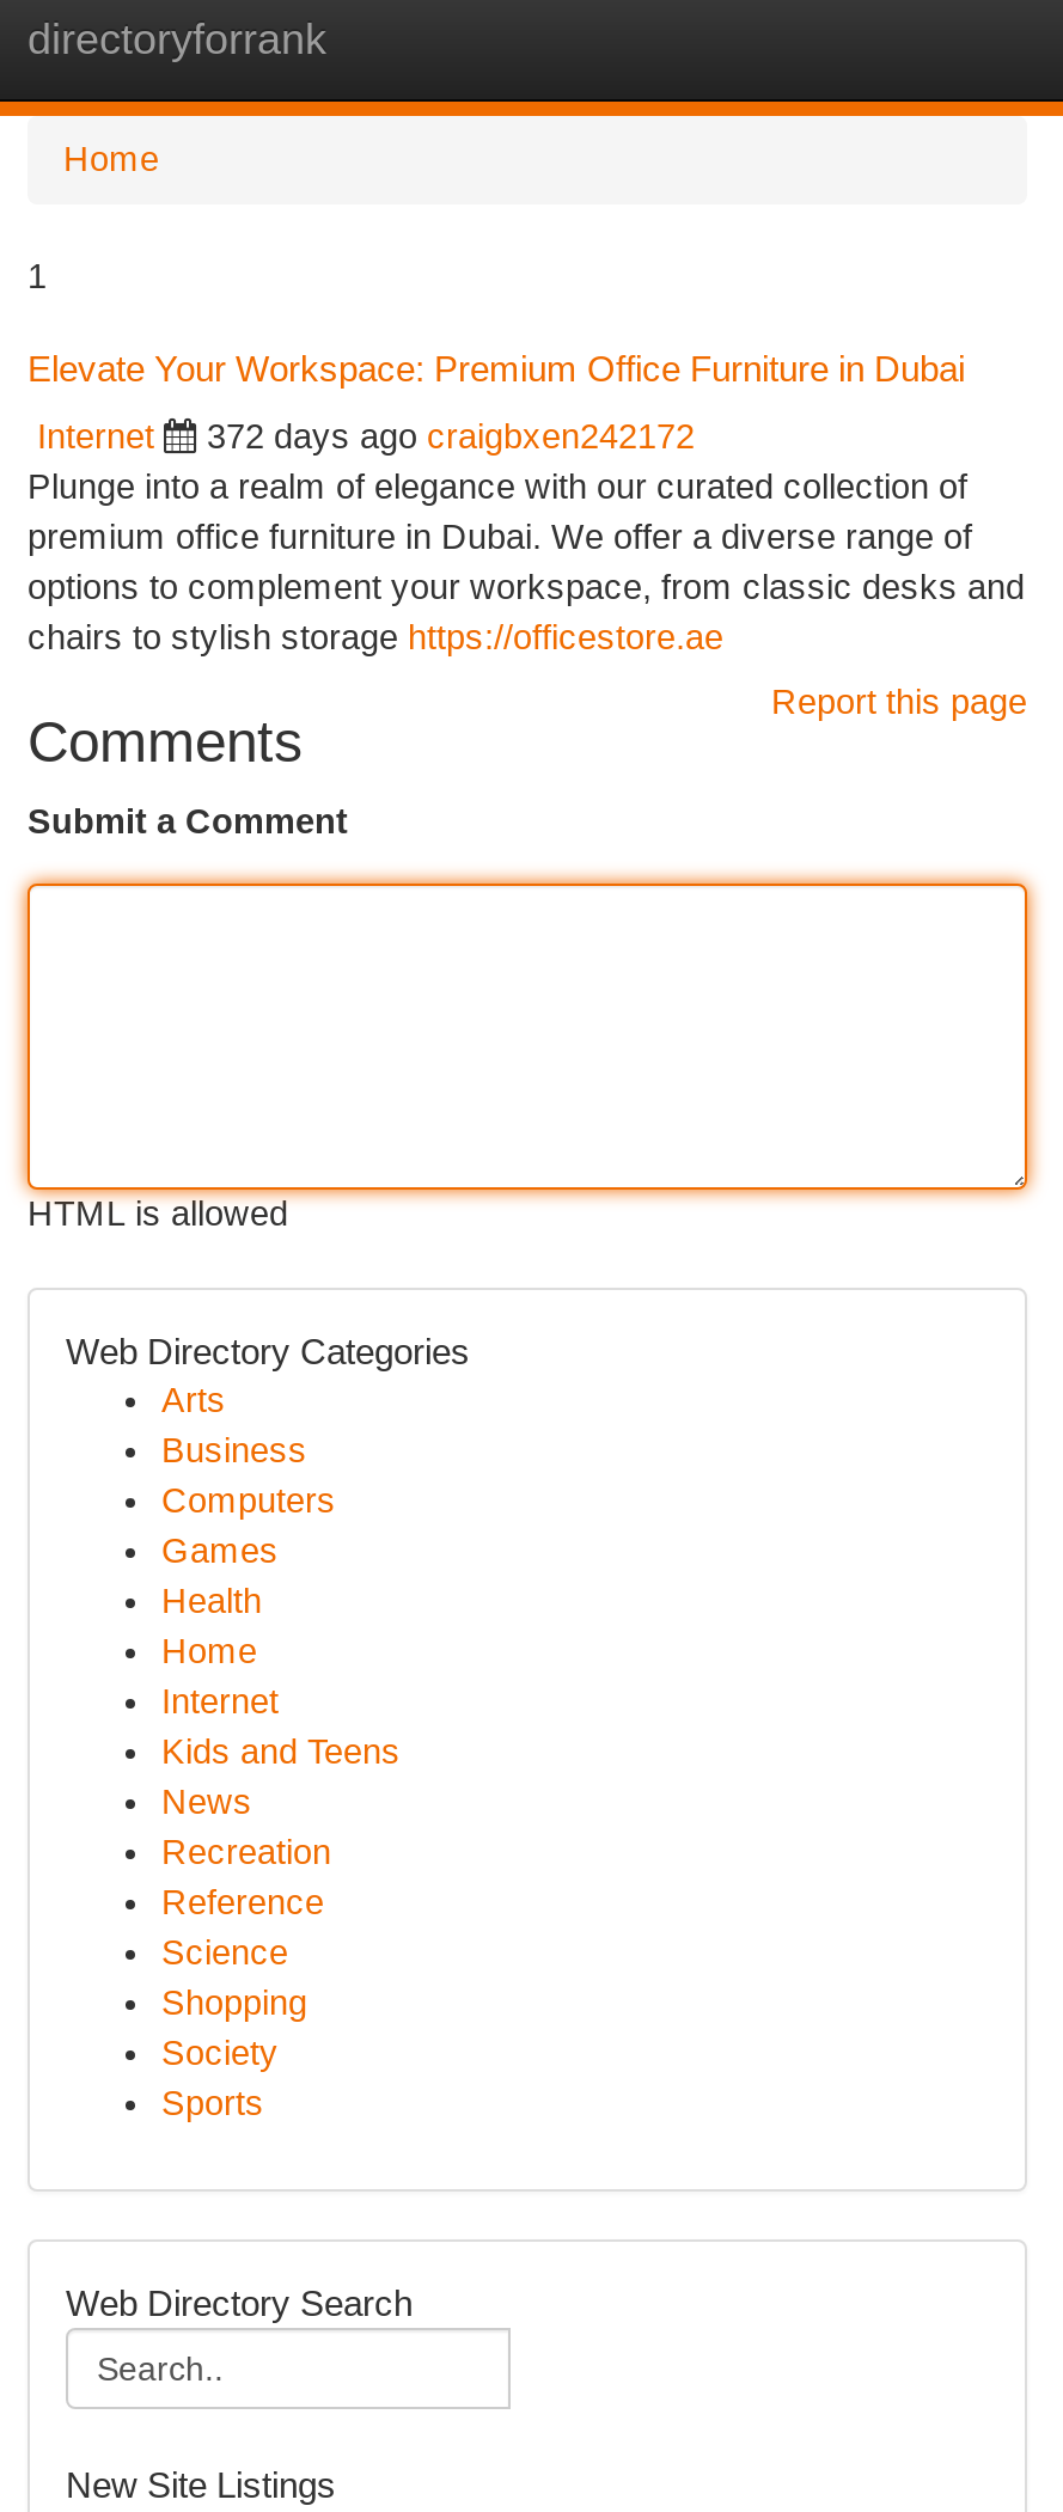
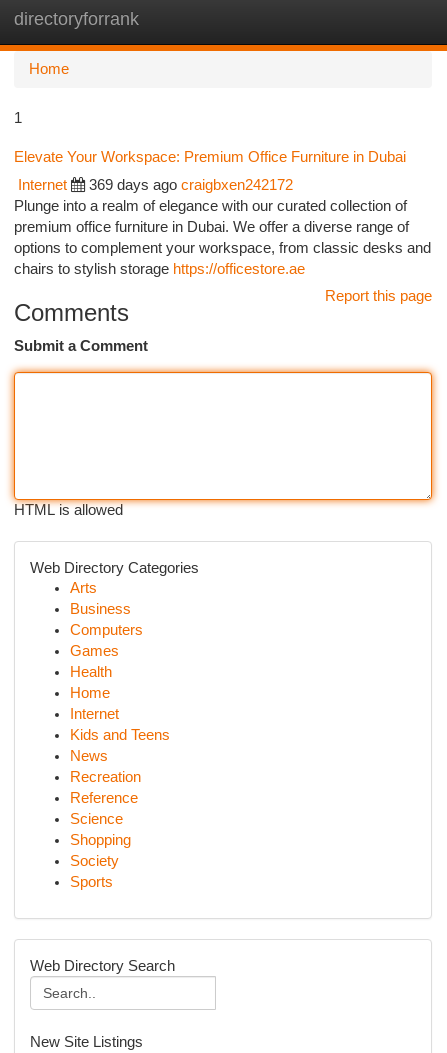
[207,417,695,456] 372 days ago craigbxen242172 -> [89,177,293,193] 369 days ago craigbxen242172

